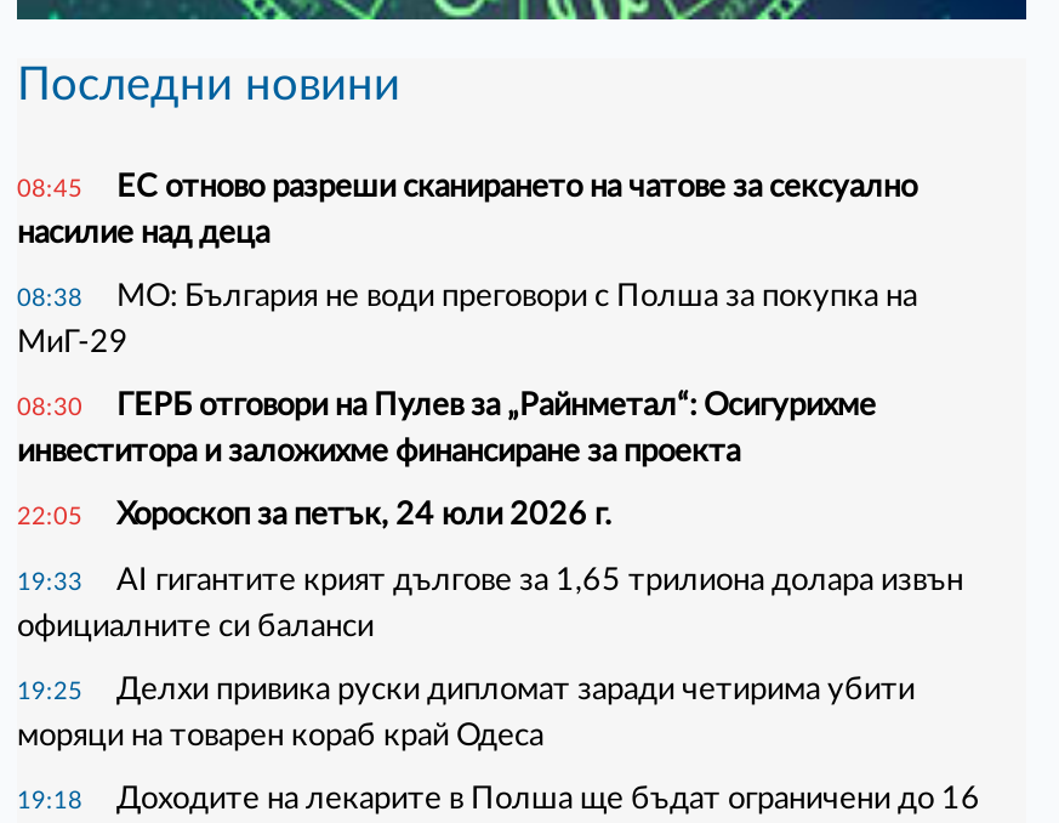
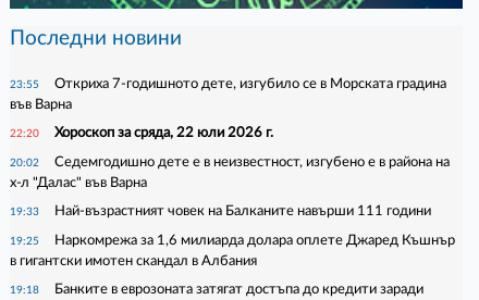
[17,173,917,530] 08:45 | ЕС отново разреши сканирането на чатове за сексуално | насилие над деца | 08:38 | МО: България не води преговори с Полша за покупка на | МиГ-29 | 08:30 | ГЕРБ отговори на Пулев за „Райнметал“: Осигурихме | инвеститора и заложихме финансиране за проекта | 22:05 | Хороскоп за петък, 24 юли 2026 г. -> [10,77,450,189] 23:55 | Откриха 7-годишното дете, изгубило се в Морската градина | във Варна | 22:20 | Хороскоп за сряда, 22 юли 2026 г. | 20:02 | Седемгодишно дете е в неизвестност, изгубено е в района на | х-л "Далас" във Варна
[17,566,963,641] AI гигантите крият дългове за 1,65 трилиона долара извън | официалните си баланси -> [54,205,431,218] Най-възрастният човек на Балканите навърши 111 години
[116,675,915,705] Делхи привика руски дипломат заради четирима убити -> [54,234,455,247] Наркомрежа за 1,6 милиарда долара оплете Джаред Къшнър
[17,722,543,751] моряци на товарен кораб край Одеса -> [10,255,257,268] в гигантски имотен скандал в Албания
[116,785,980,814] Доходите на лекарите в Полша ще бъдат ограничени до 16 -> [54,283,423,296] Банките в еврозоната затягат достъпа до кредити заради

